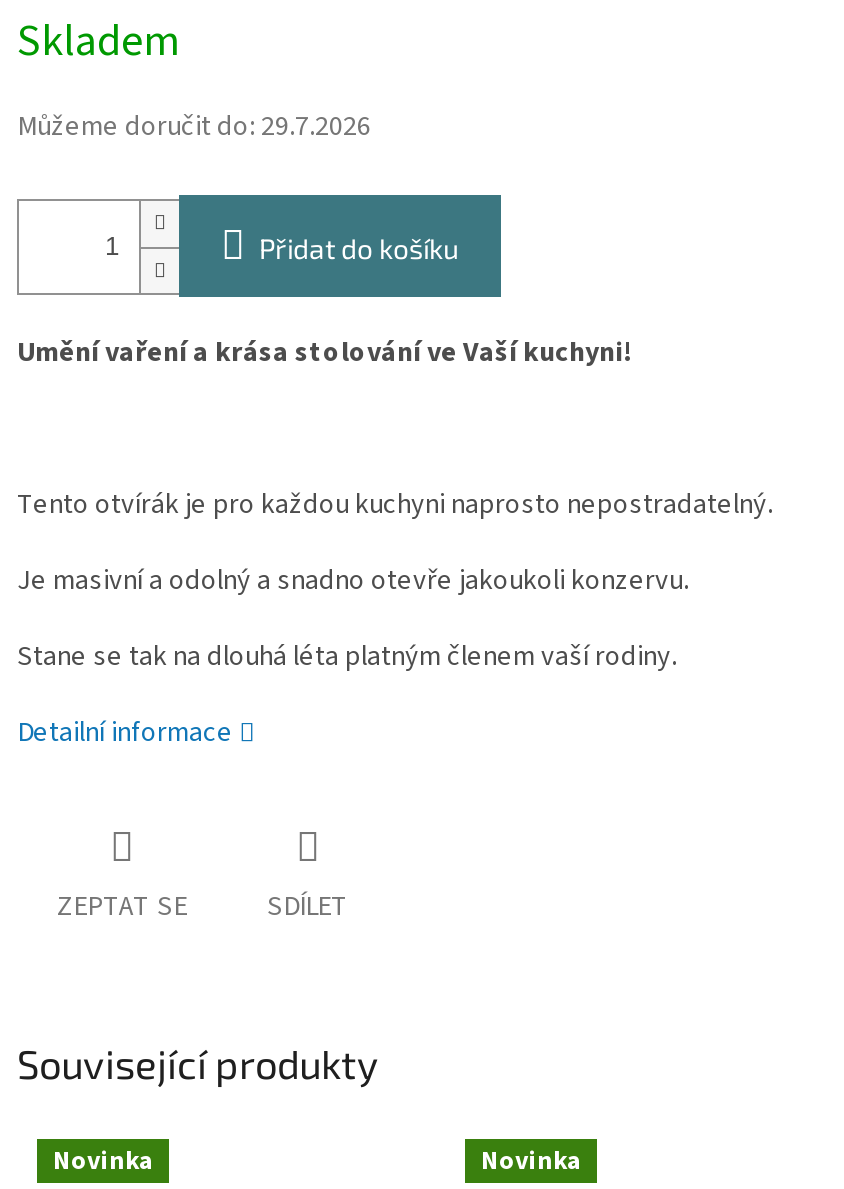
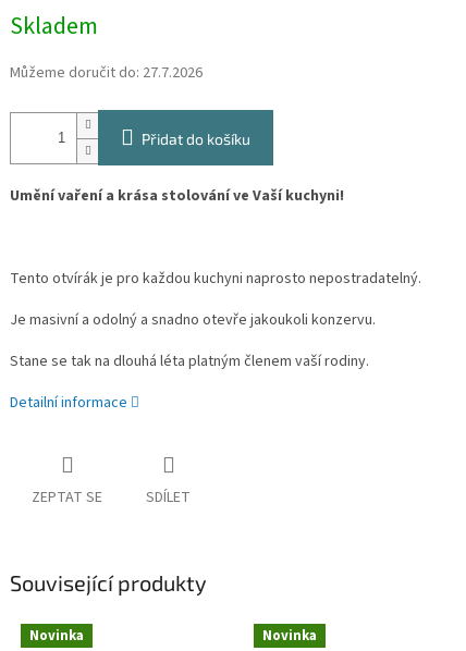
[17,108,371,148] Můžeme doručit do: 29.7.2026 -> [10,62,203,84] Můžeme doručit do: 27.7.2026

